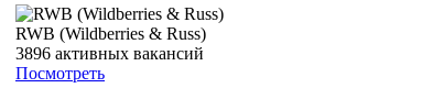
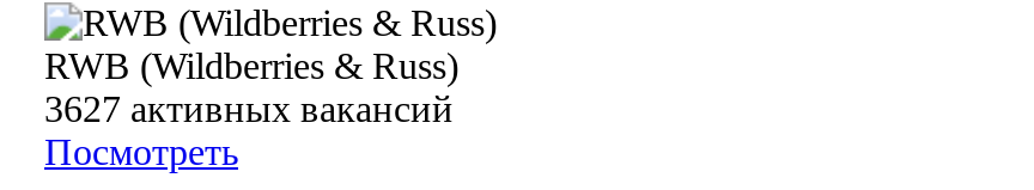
[15,44,204,63] 3896 активных вакансий -> [44,89,454,130] 3627 активных вакансий

